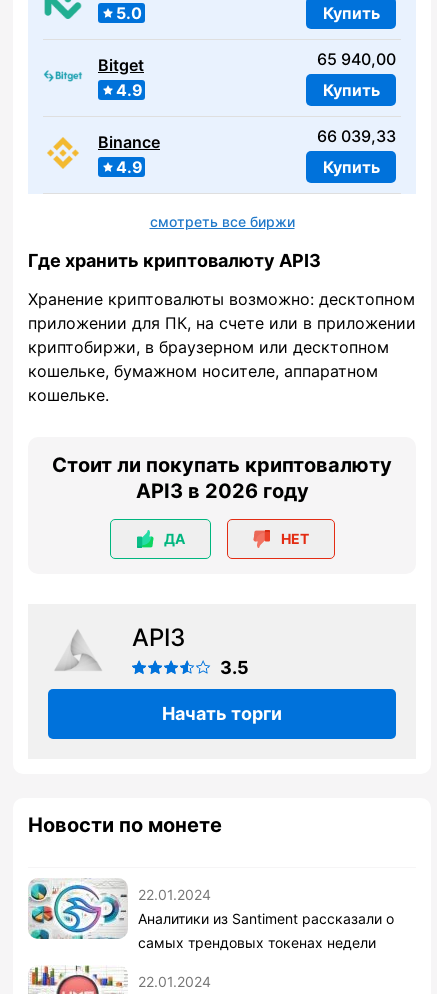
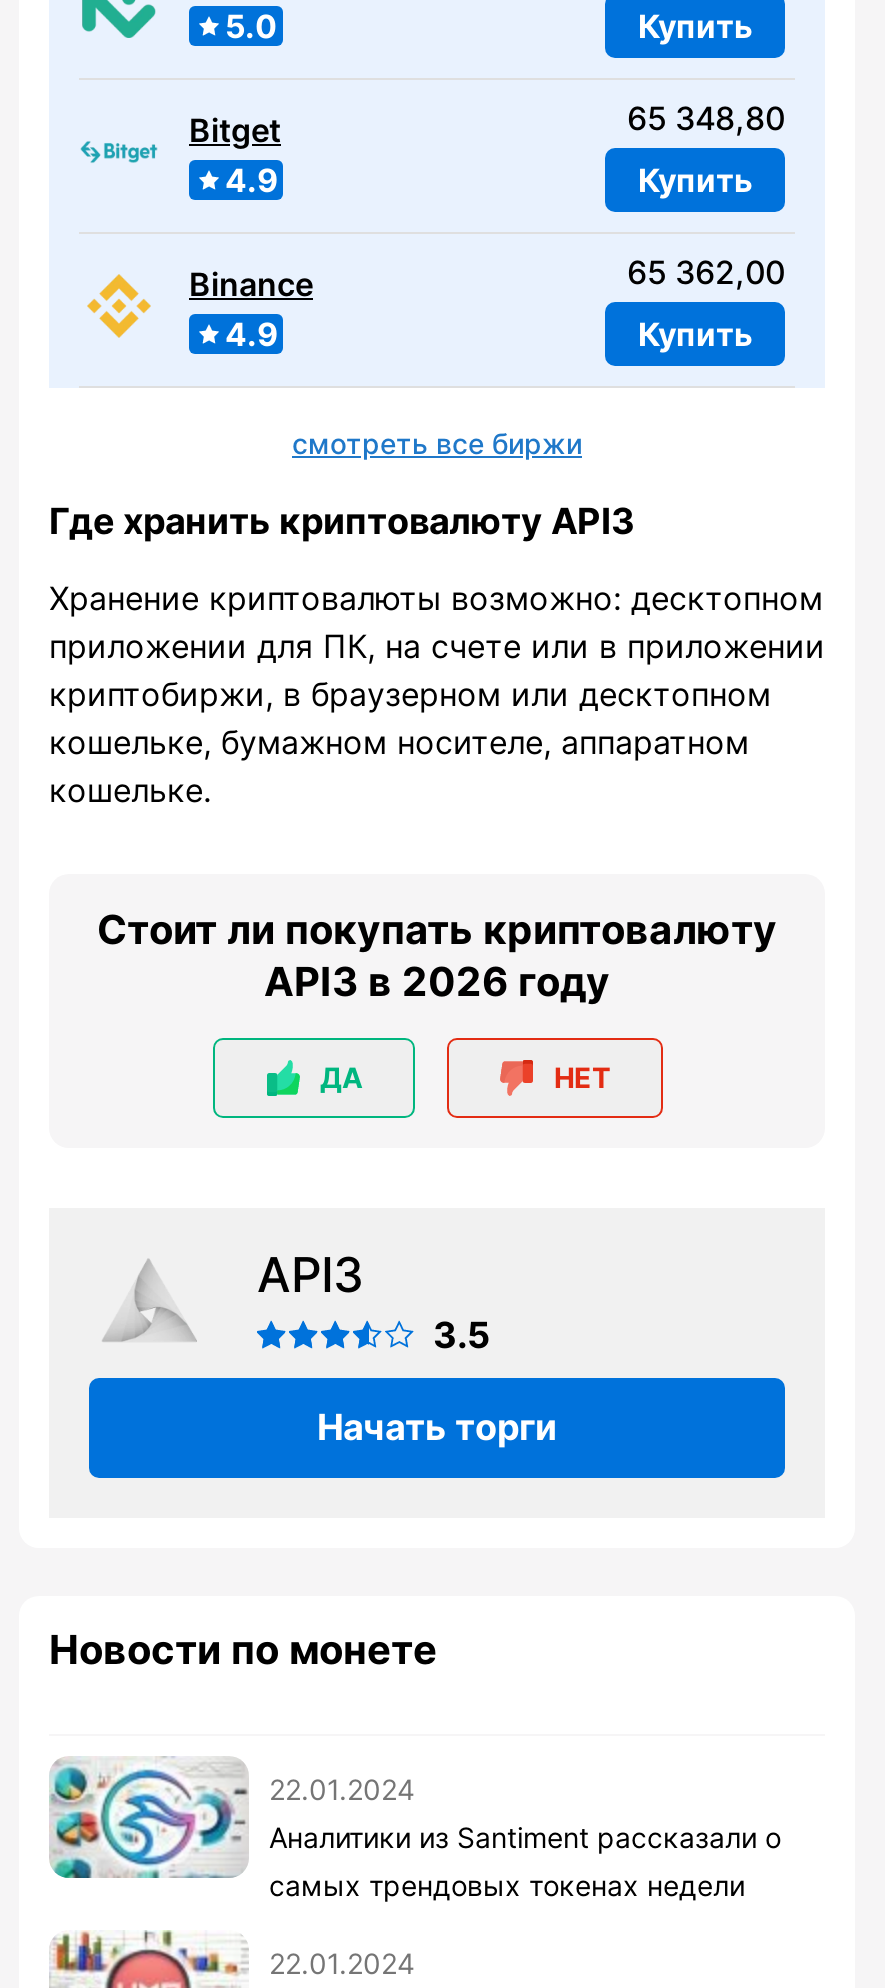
[317,49,396,69] 65 940,00 -> [627,99,785,139] 65 348,80
[317,126,396,146] 66 039,33 -> [627,253,785,293] 65 362,00

